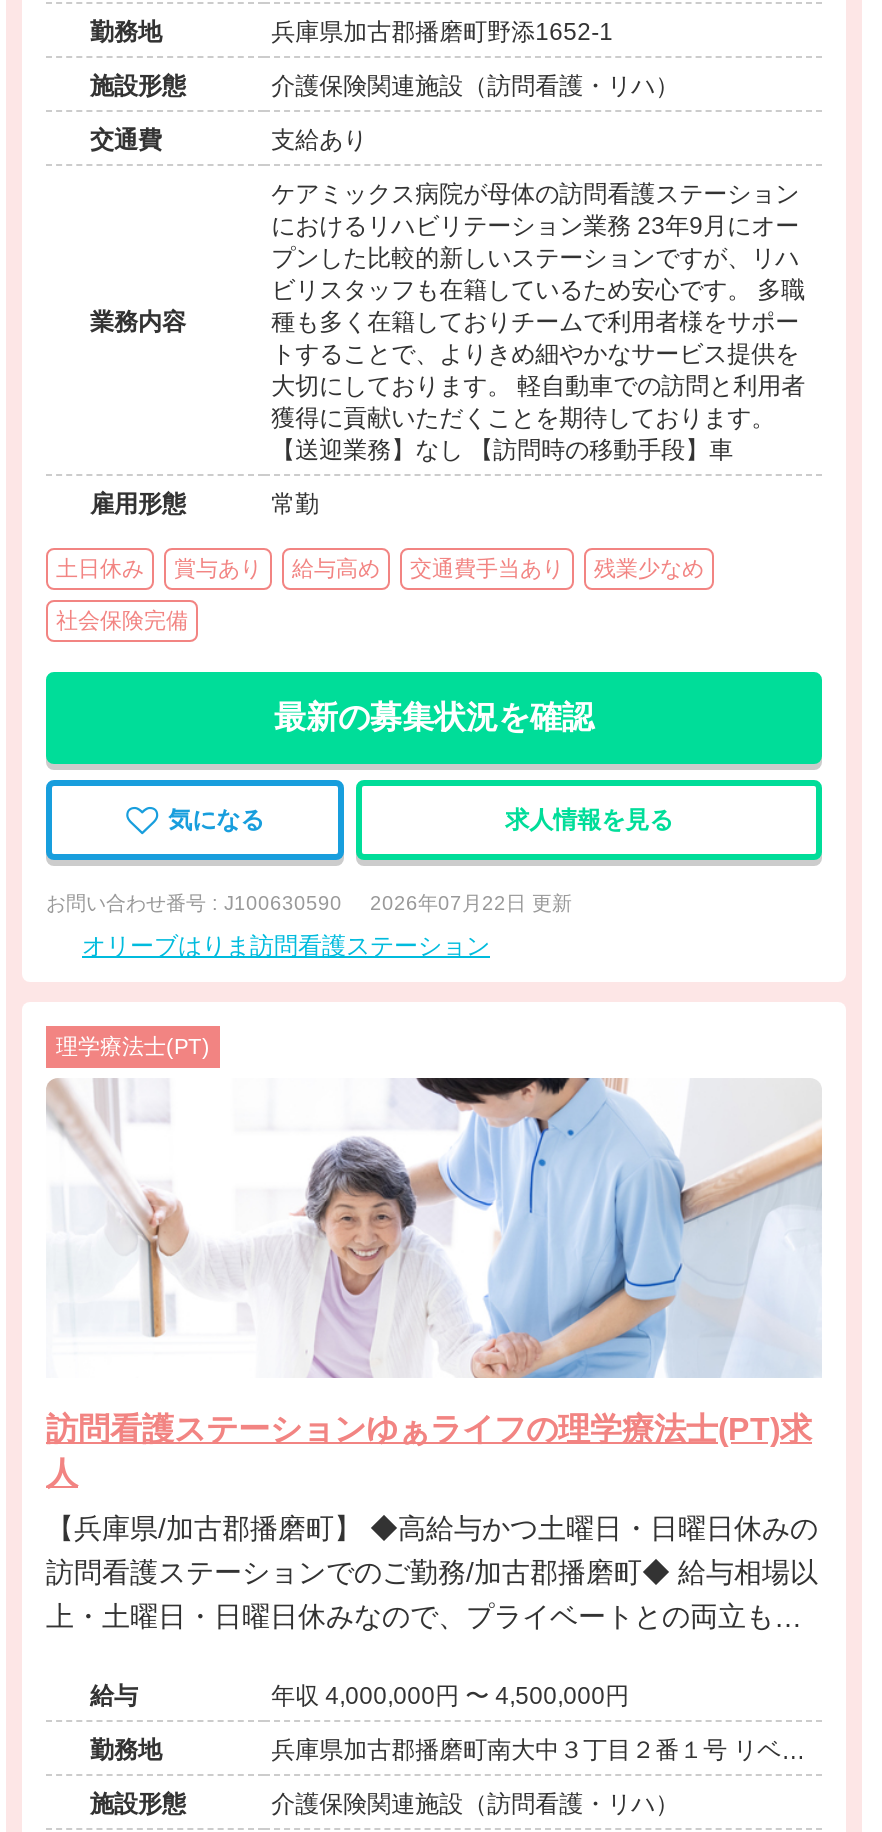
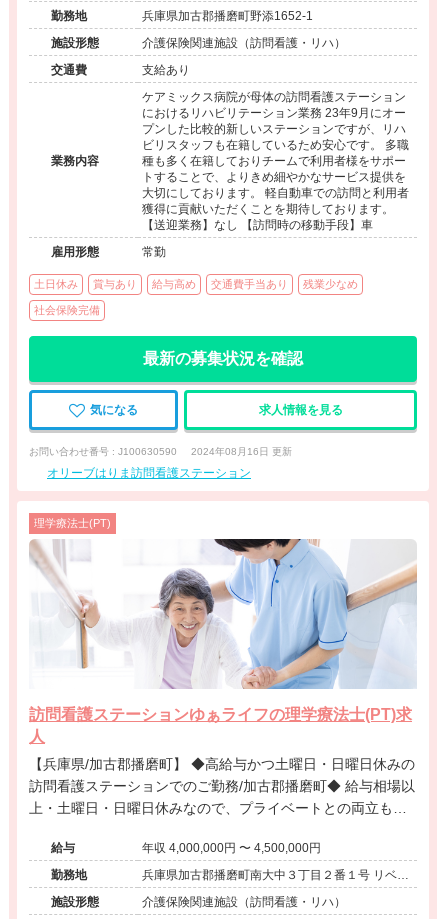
[46,893,572,915] お問い合わせ番号 : J100630590 2026年07月22日 更新 -> [29,446,292,457] お問い合わせ番号 : J100630590 2024年08月16日 更新

